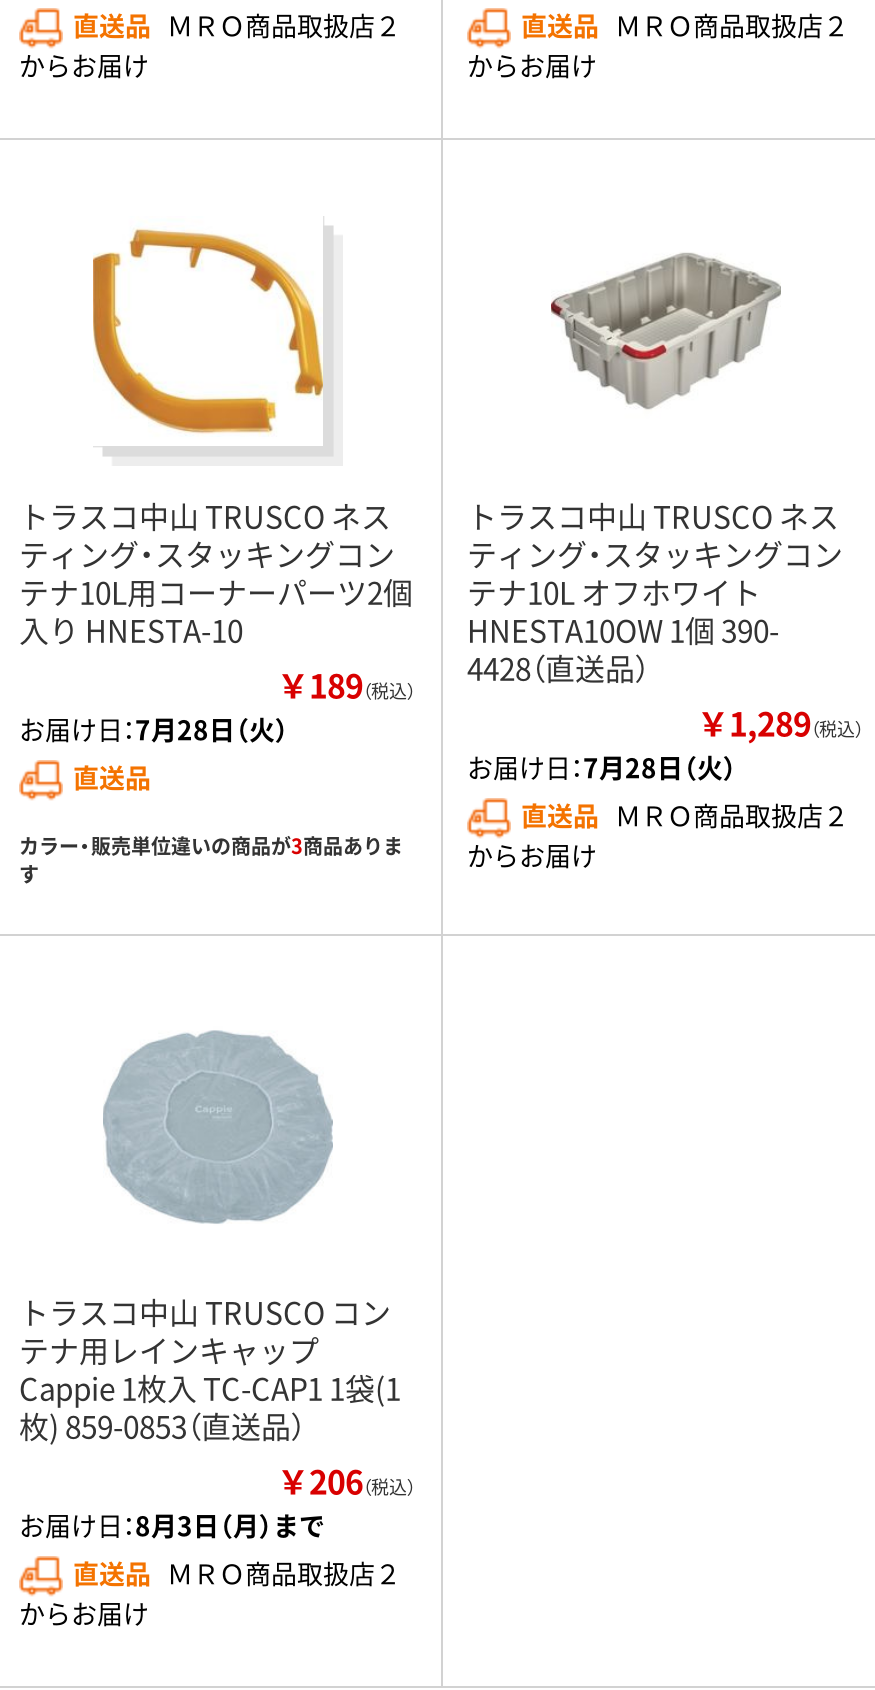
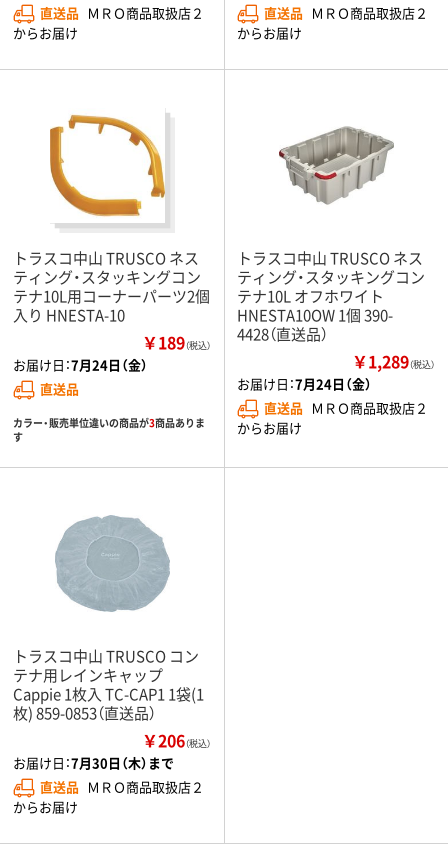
[19,710,289,748] お届け日：7月28日（火） -> [13,355,148,374] お届け日：7月24日（金）
[467,748,737,786] お届け日：7月28日（火） -> [237,374,372,393] お届け日：7月24日（金）
[19,1506,325,1544] お届け日：8月3日（月）まで -> [13,753,174,772] お届け日：7月30日（木）まで

